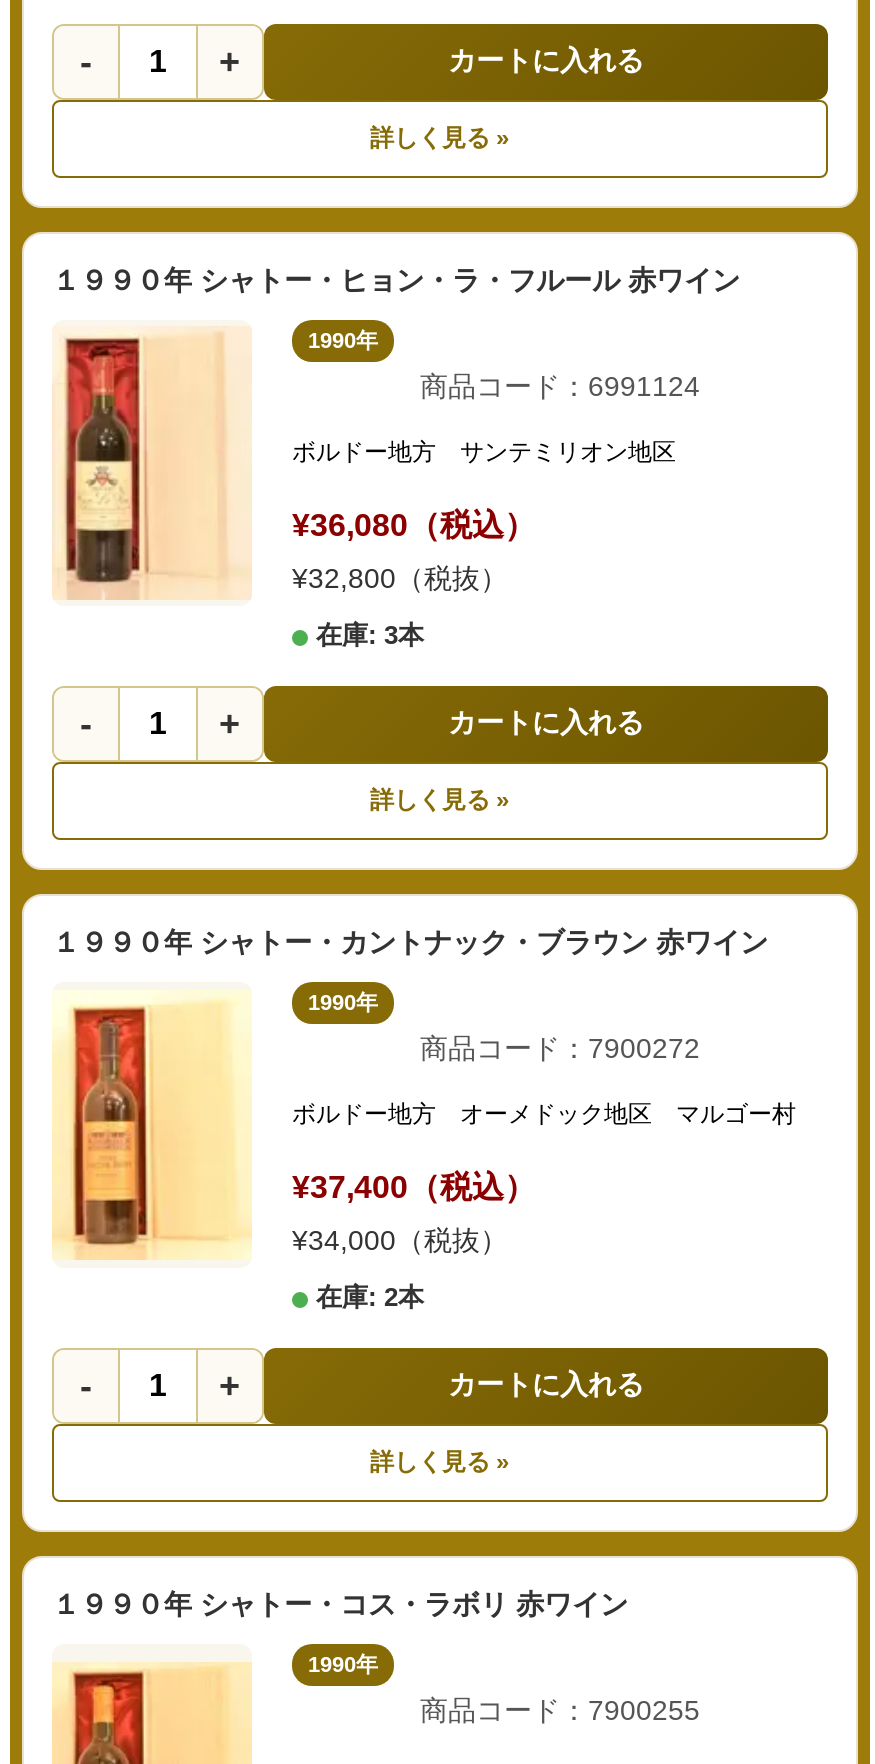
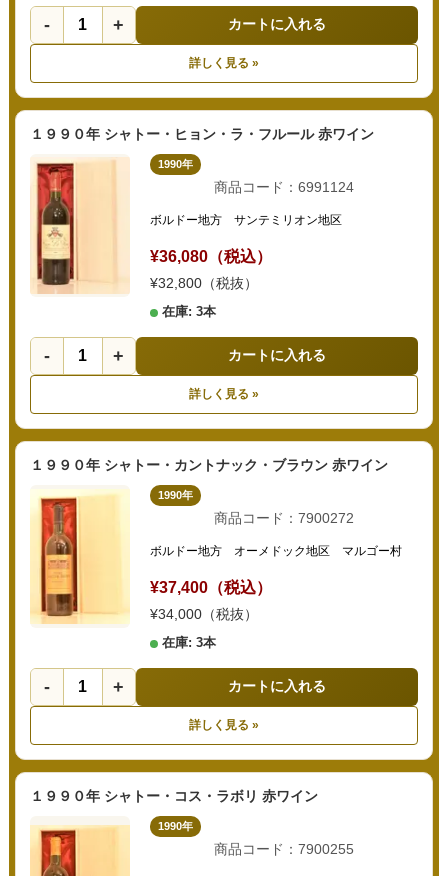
[316,1282,424,1312] 在庫: 2本 -> [162,635,216,650] 在庫: 3本

